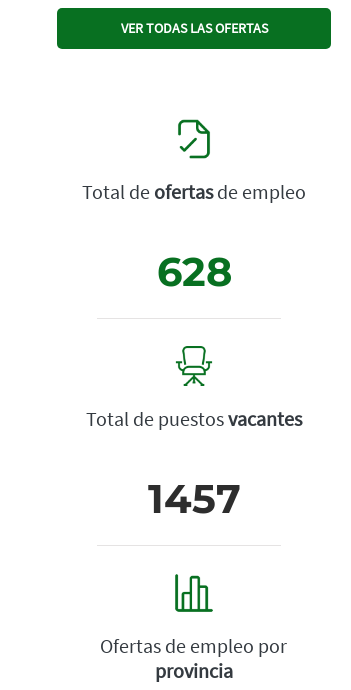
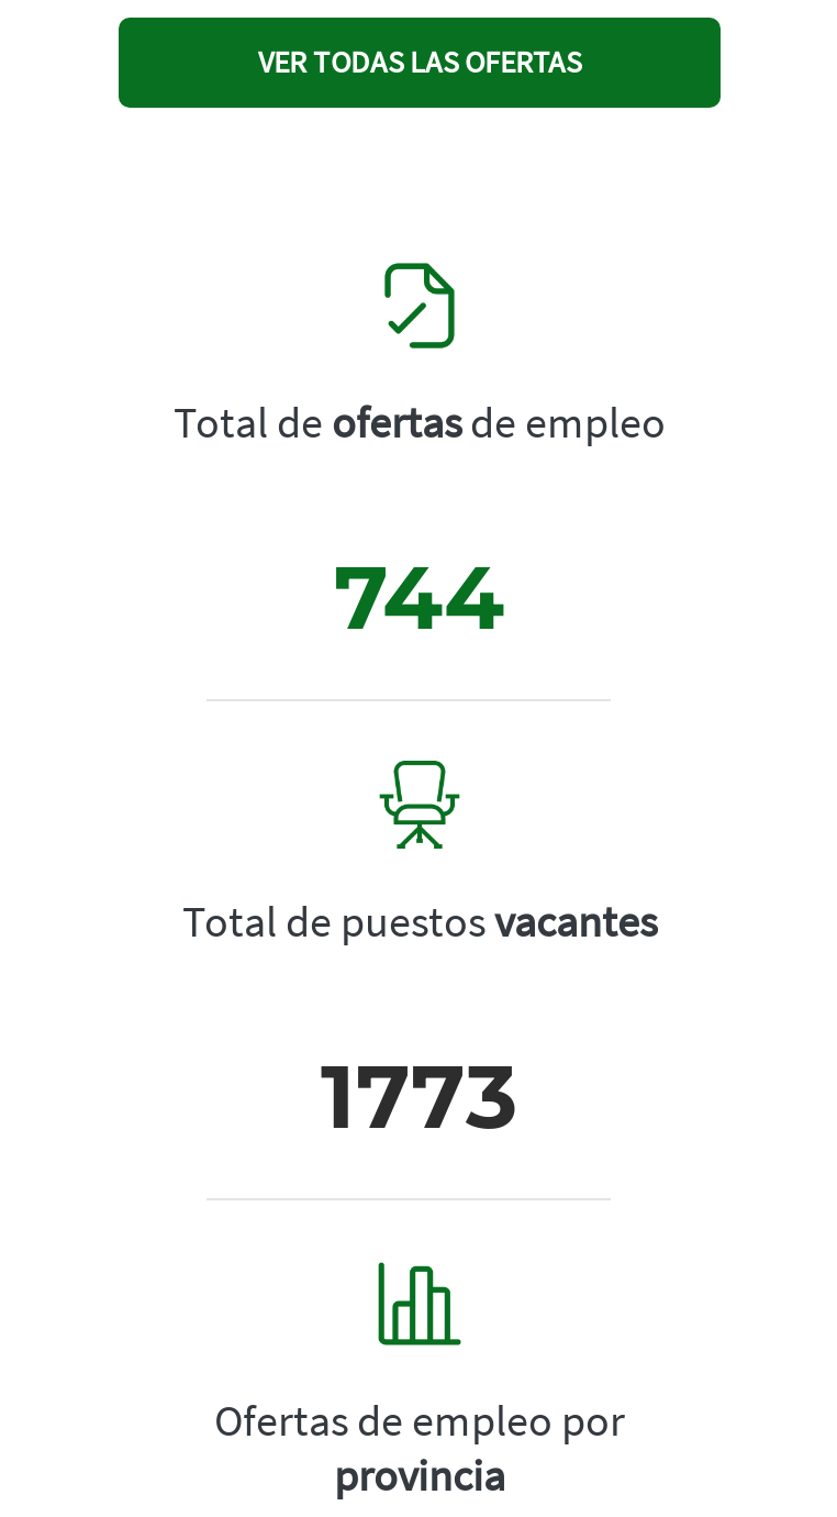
[156,247,231,296] 628 -> [334,544,505,651] 744
[147,474,240,523] 1457 -> [321,1043,518,1151] 1773

